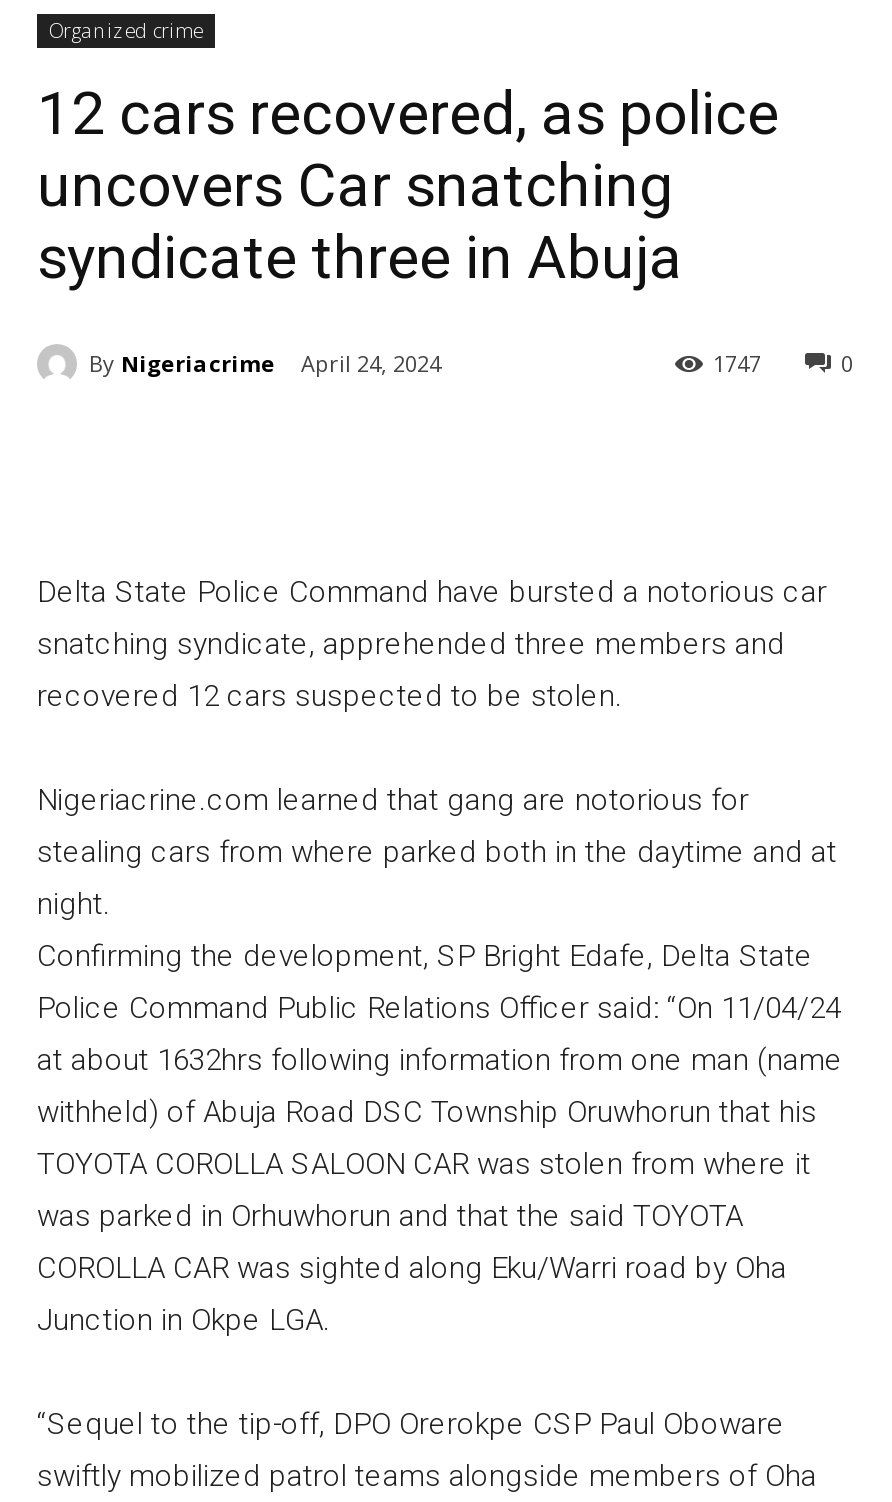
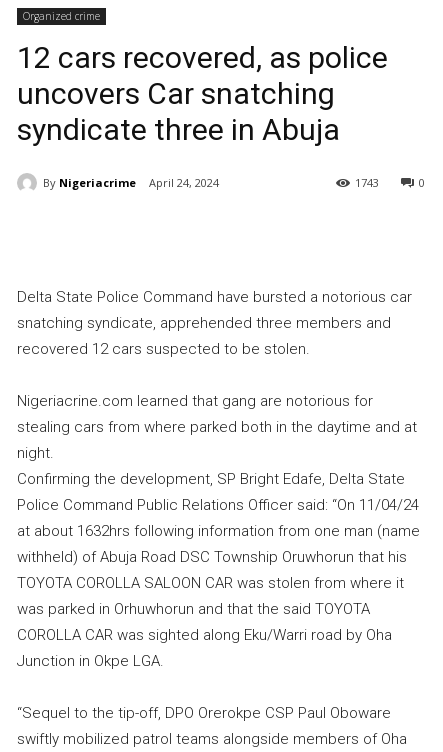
[713,348,761,378] 1747 -> [355,175,379,190] 1743

